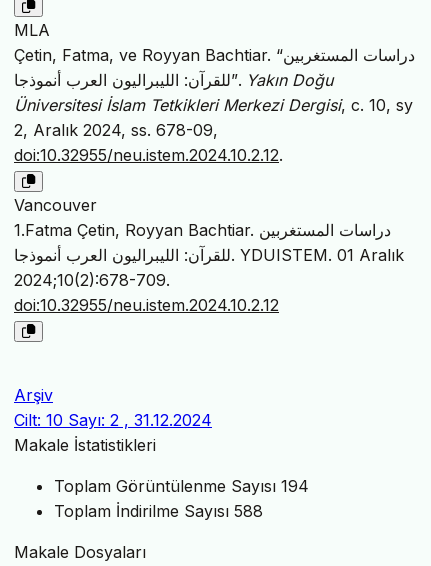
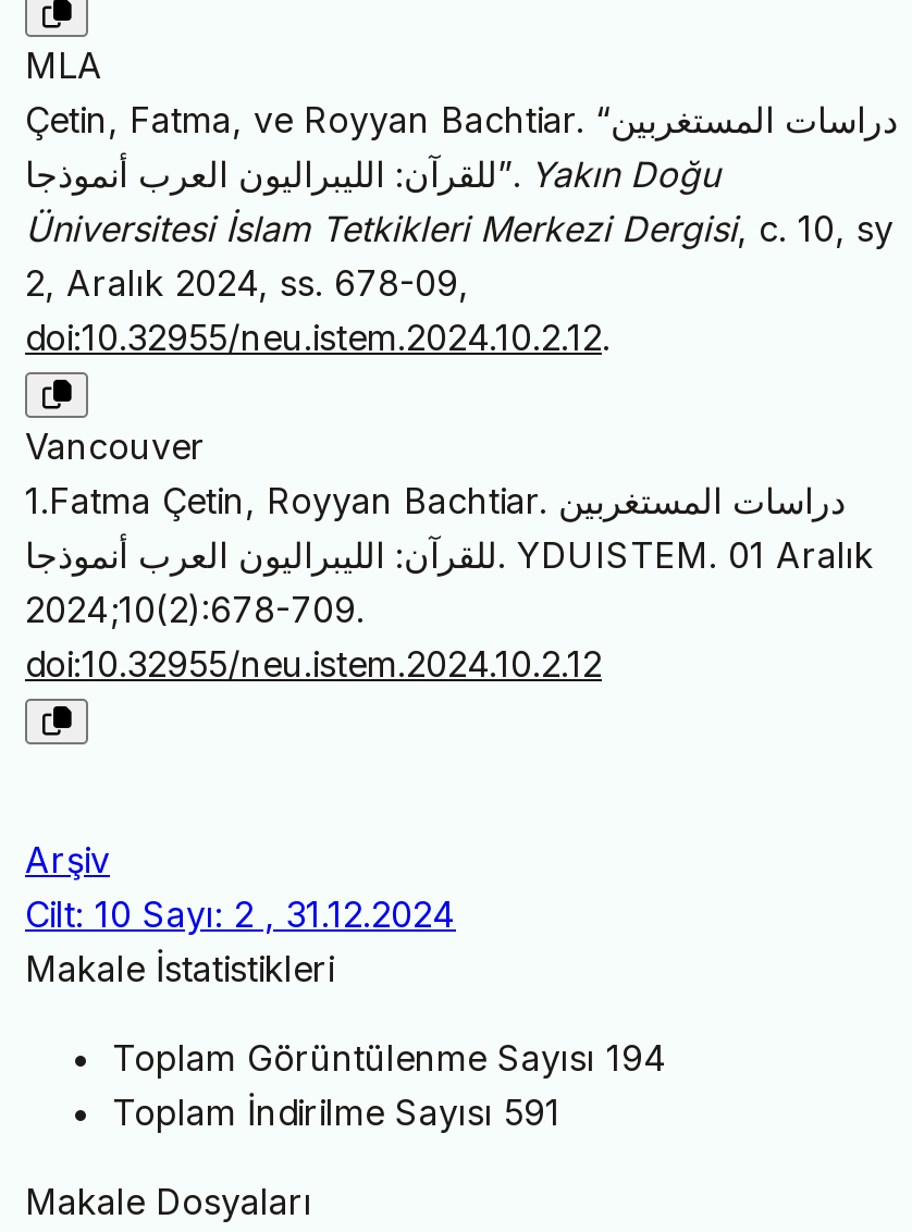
[54,501,263,521] Toplam İndirilme Sayısı 588 -> [112,1091,560,1134] Toplam İndirilme Sayısı 591

